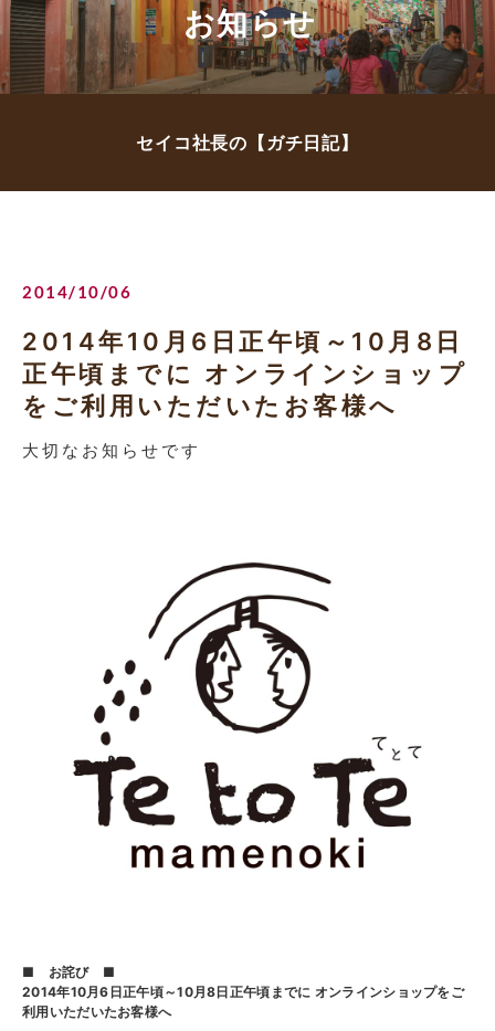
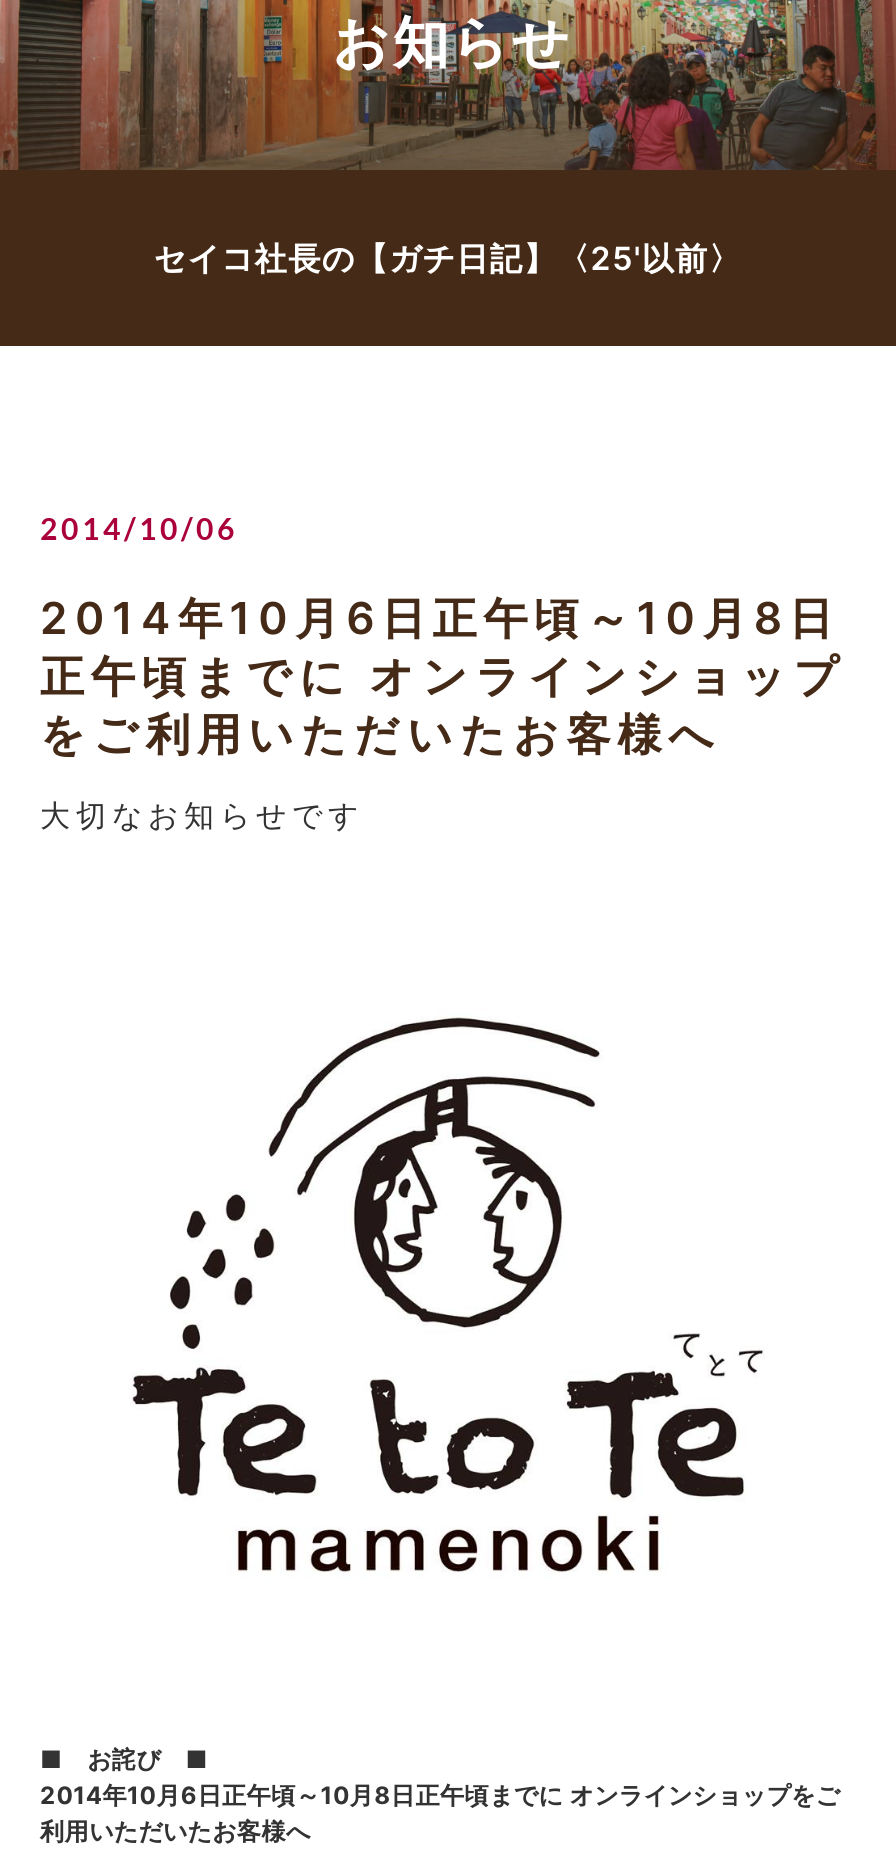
[136,131,359,153] セイコ社長の【ガチ日記】 -> [154,237,742,277] セイコ社長の【ガチ日記】〈25'以前〉

